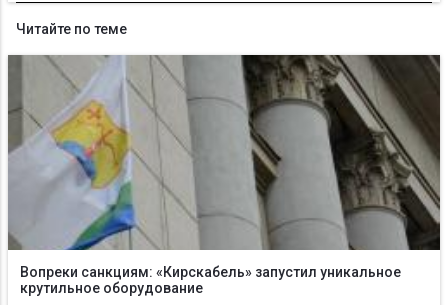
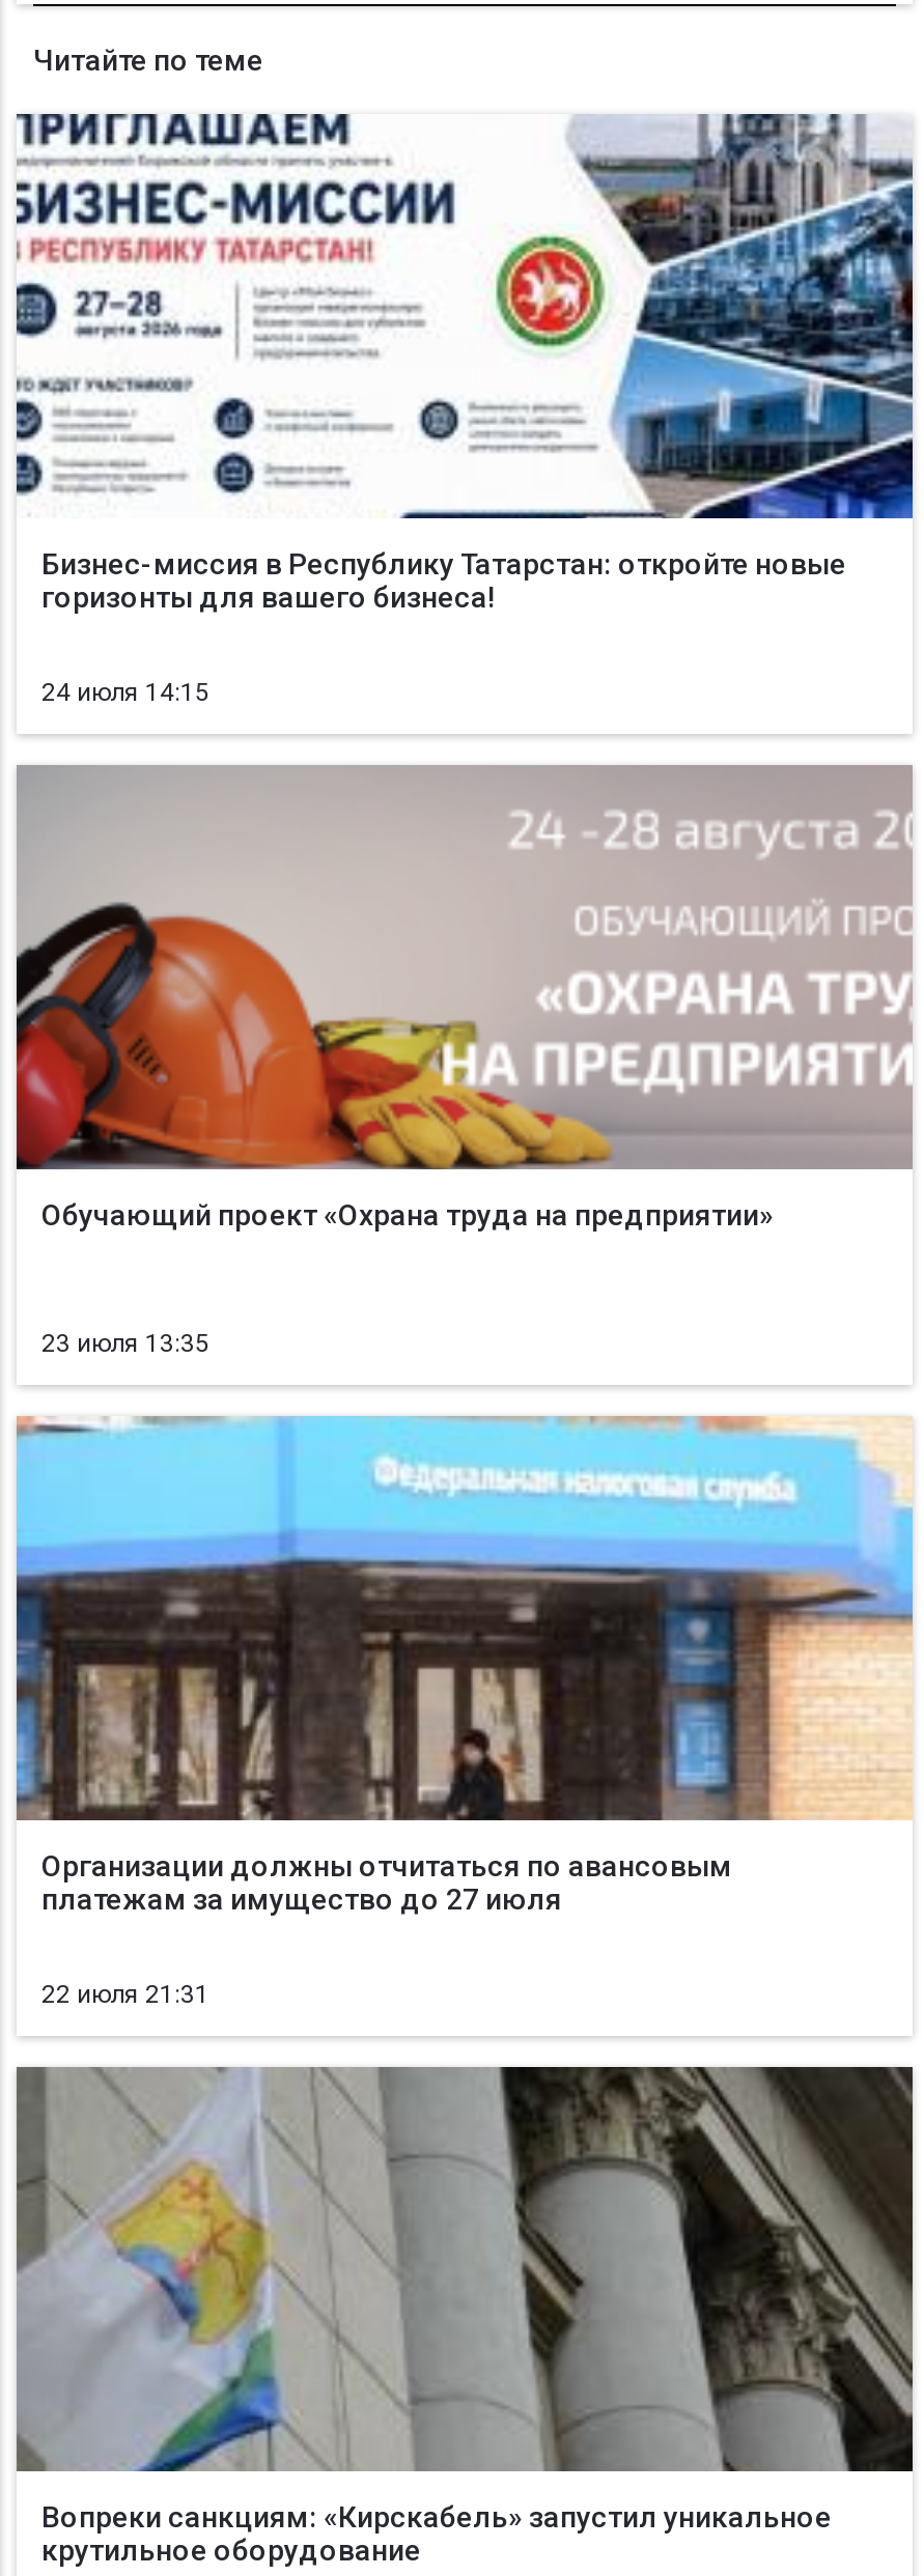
none -> [15,763,915,1232] [image] | Обучающий проект «Охрана труда на предприятии»
none -> [15,1414,915,2009] [image] | Организации должны отчитаться по авансовым | платежам за имущество до 27 июля | 22 июля 21:31
none -> [17,114,915,707] [image] | Бизнес-миссия в Республику Татарстан: откройте новые | горизонты для вашего бизнеса! | 24 июля 14:15
none -> [41,1329,209,1358] 23 июля 13:35

